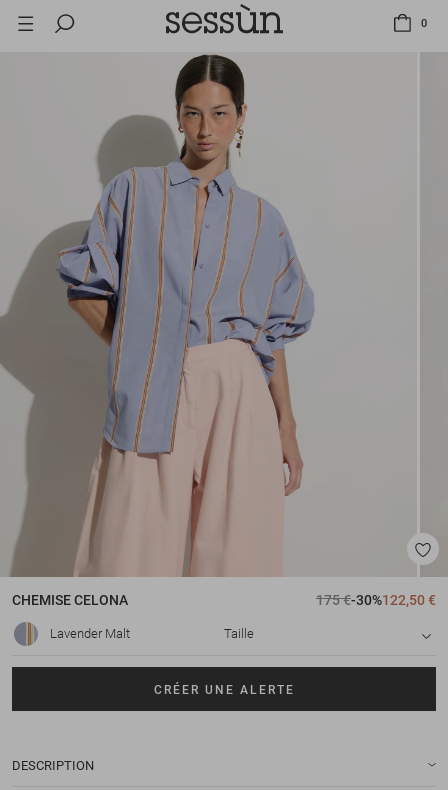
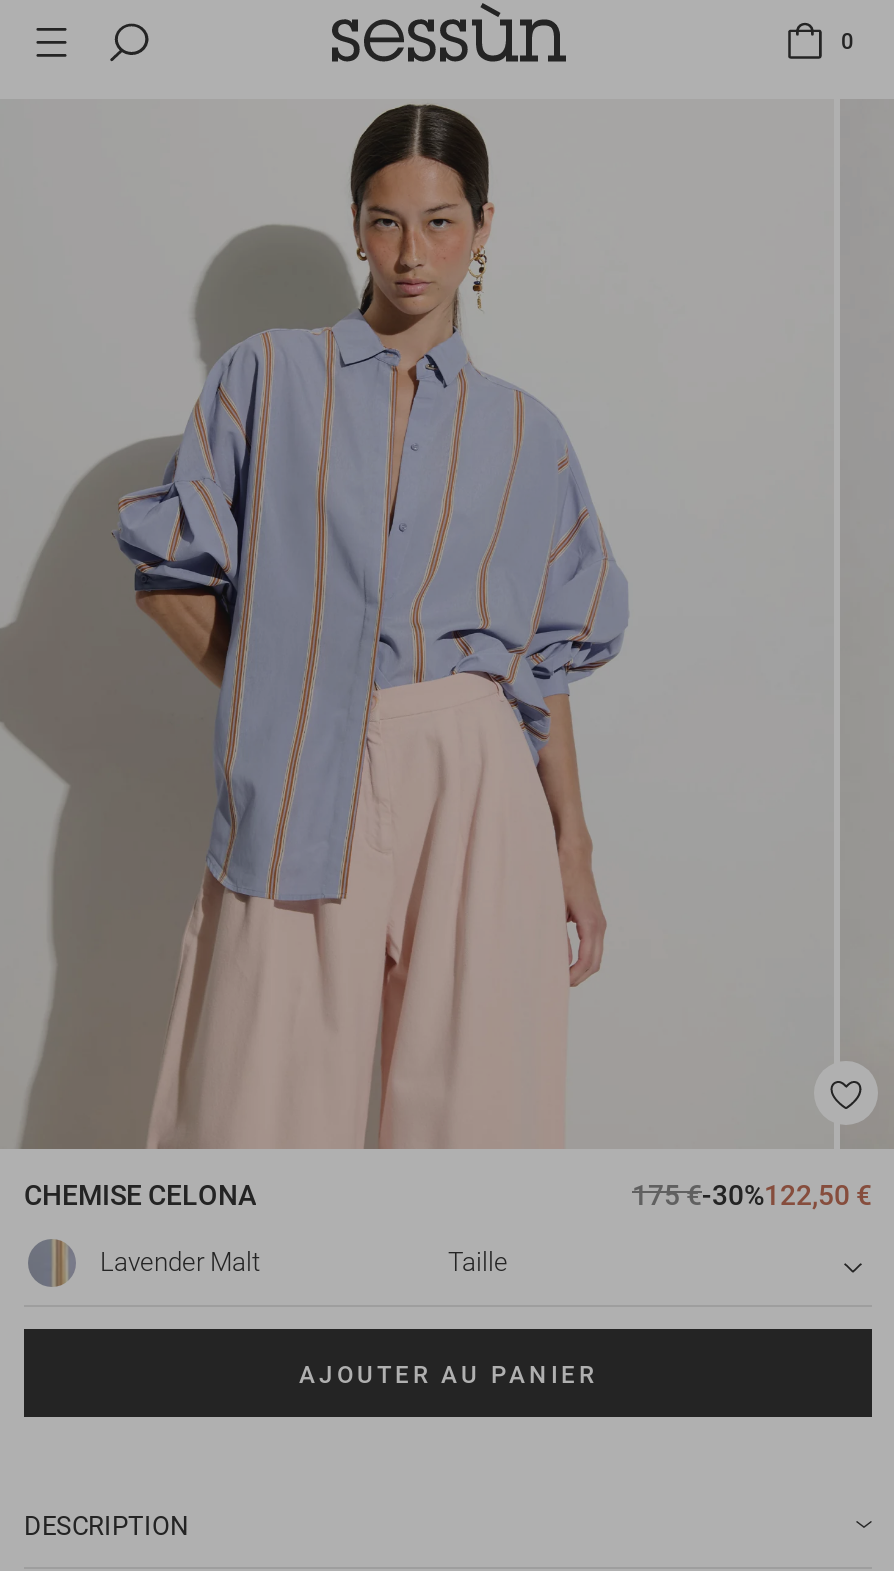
[153,683,294,697] CRÉER UNE ALERTE -> [299,1361,597,1389] AJOUTER AU PANIER

